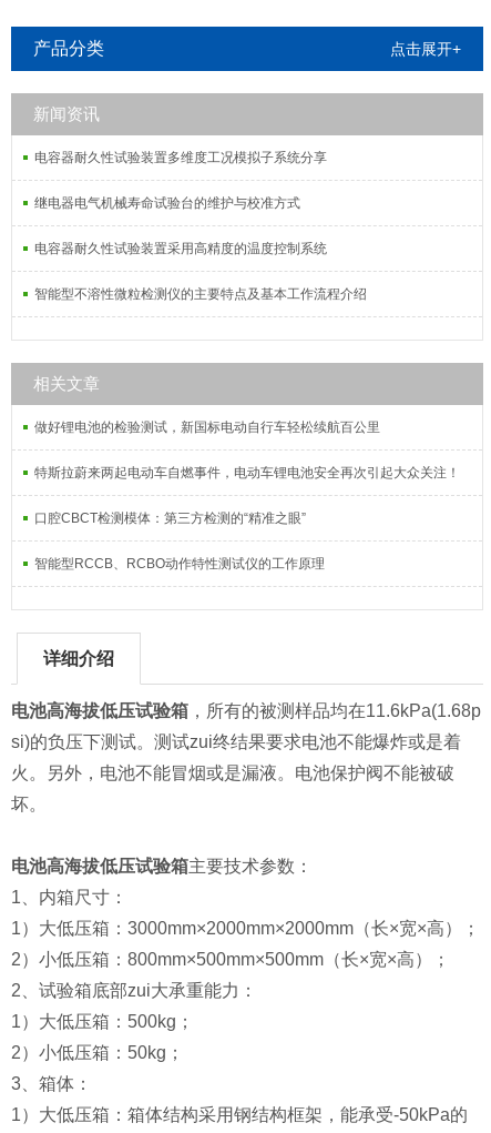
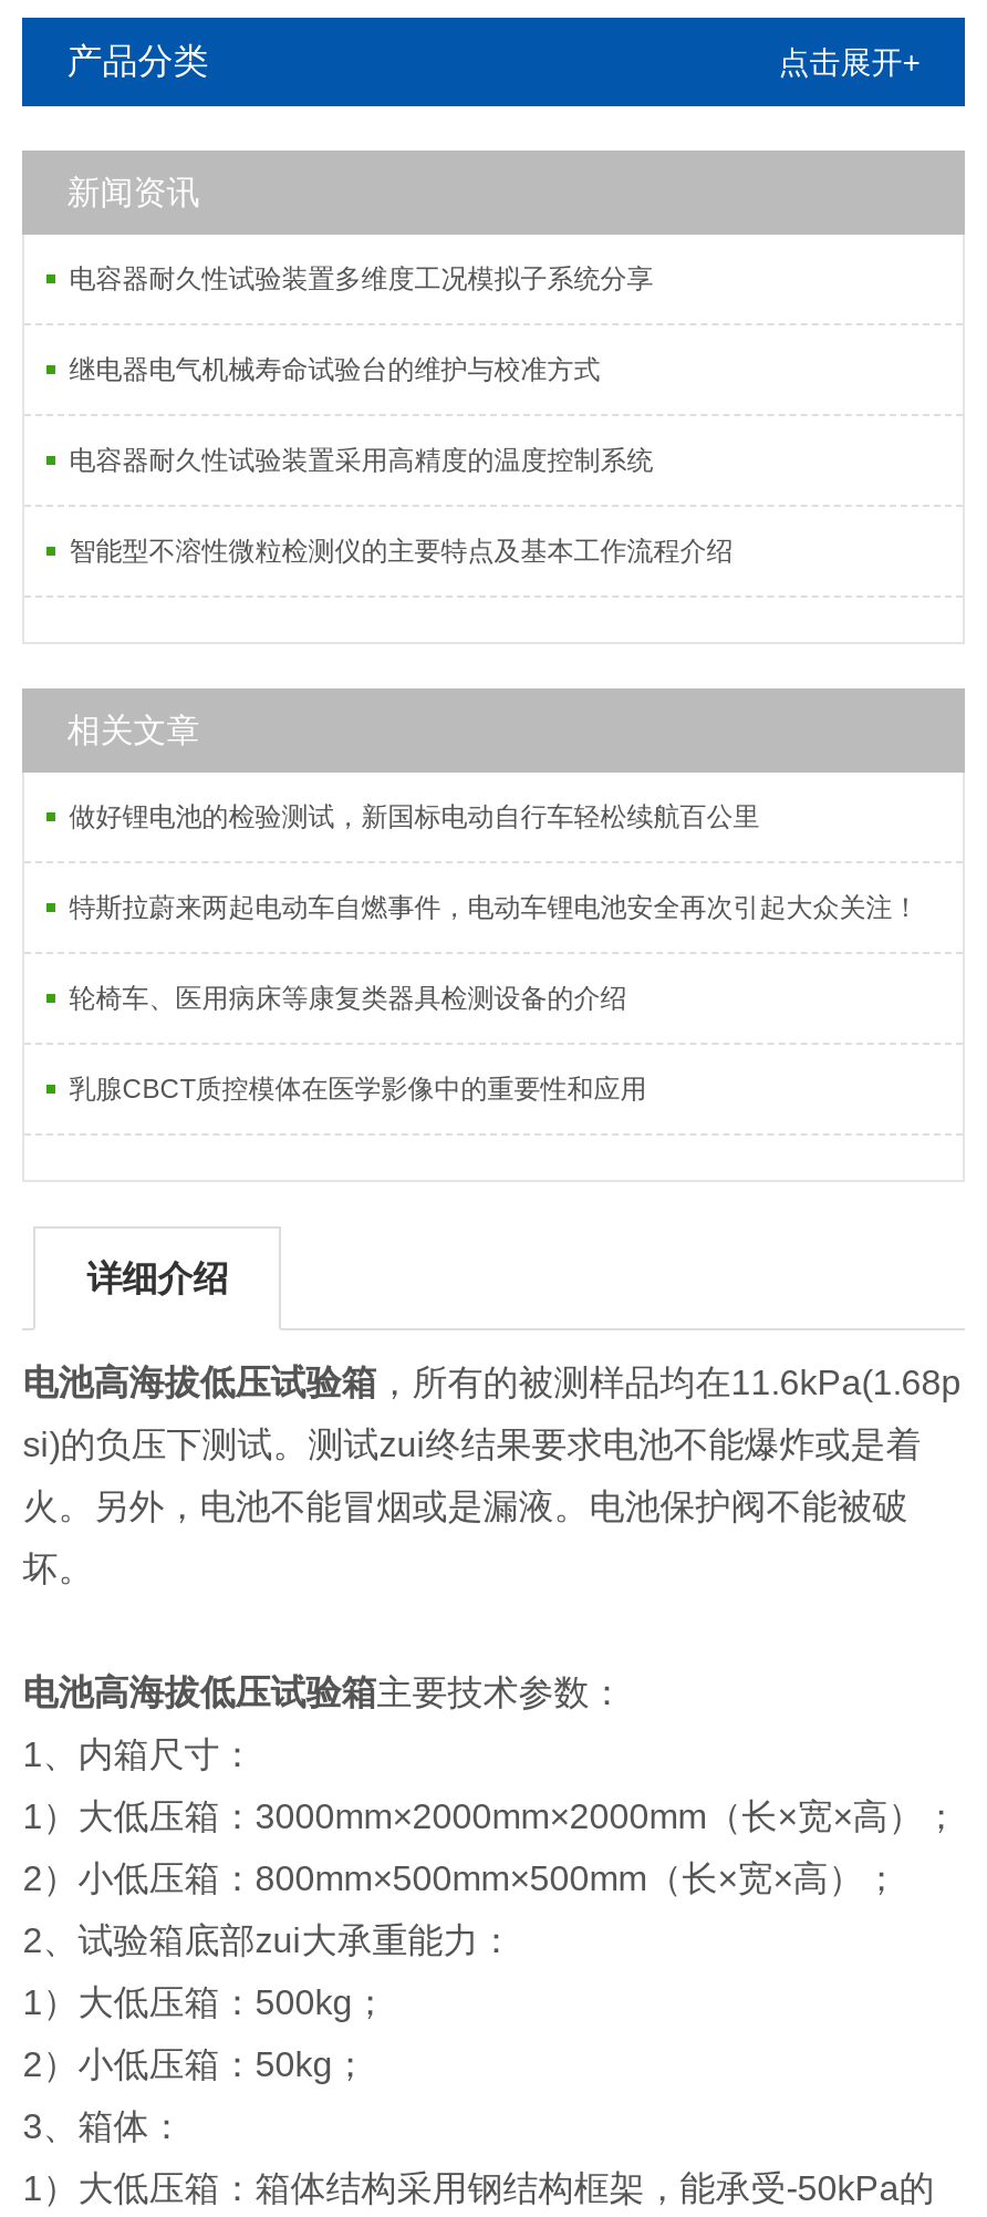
[35,510,306,526] 口腔CBCT检测模体：第三方检测的“精准之眼” -> [69,983,627,1014] 轮椅车、医用病床等康复类器具检测设备的介绍
[35,556,325,571] 智能型RCCB、RCBO动作特性测试仪的工作原理 -> [69,1074,647,1105] 乳腺CBCT质控模体在医学影像中的重要性和应用

